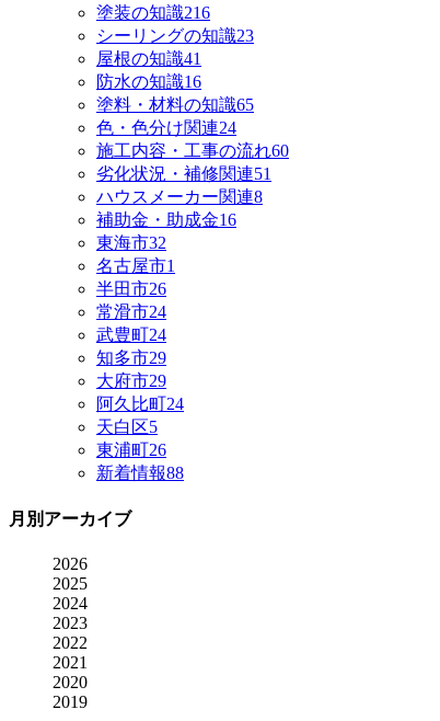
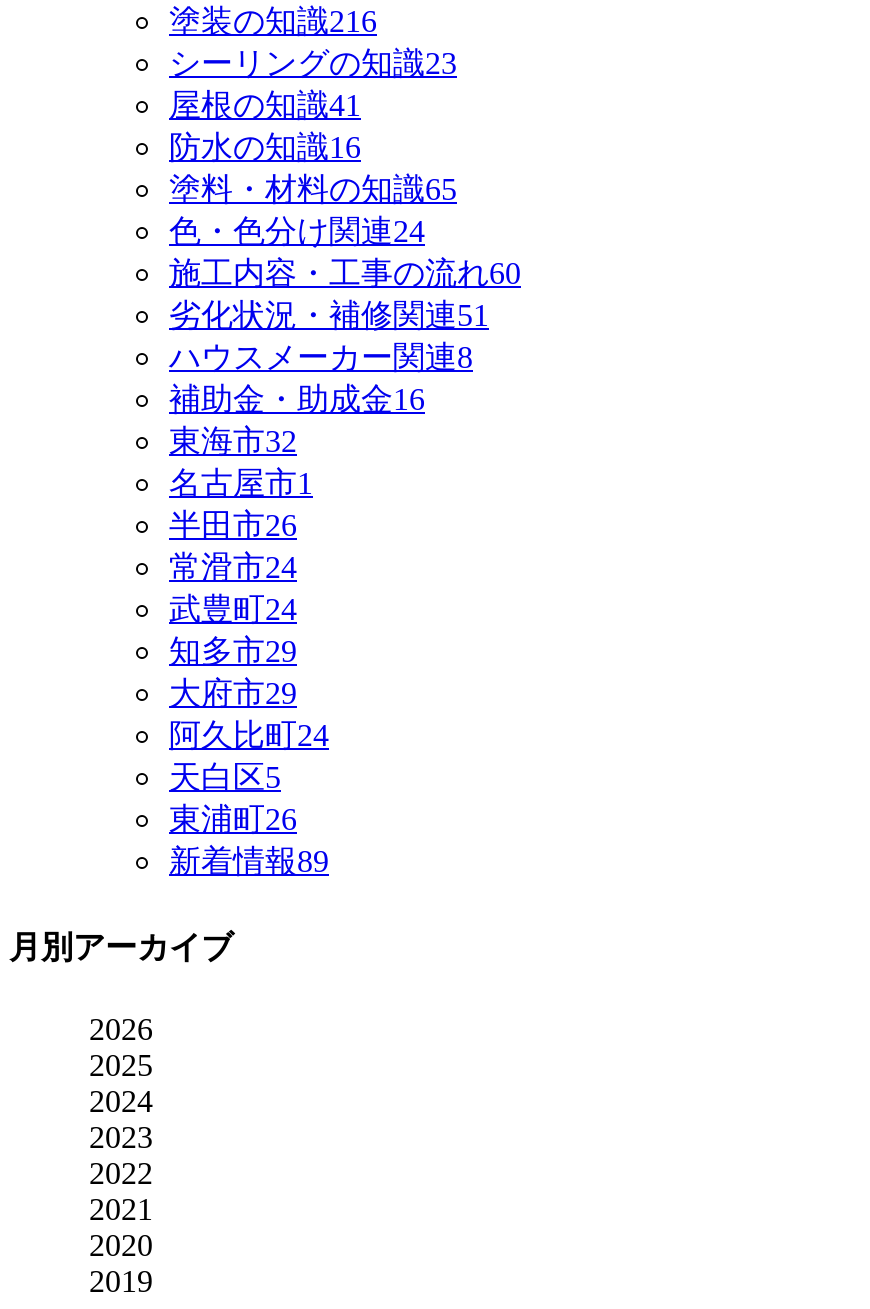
[96,463,184,482] 新着情報88 -> [169,845,329,879] 新着情報89

